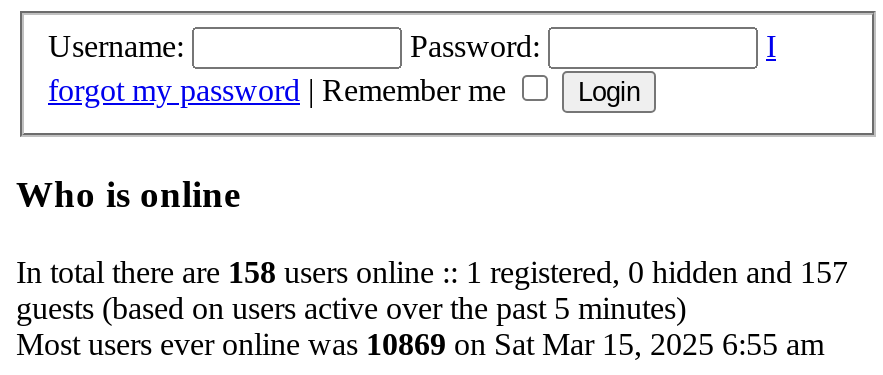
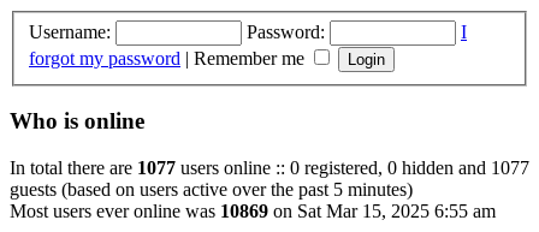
[16,255,848,289] In total there are 158 users online :: 1 registered, 0 hidden and 157 -> [10,157,529,178] In total there are 1077 users online :: 0 registered, 0 hidden and 1077

